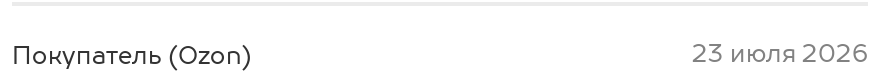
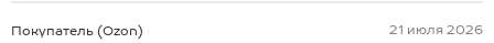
[692,40,868,68] 23 июля 2026 -> [389,22,483,37] 21 июля 2026

